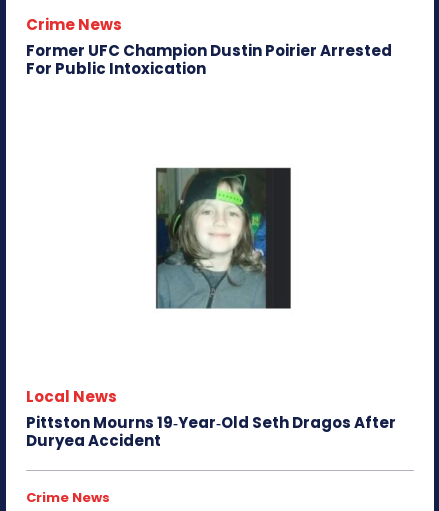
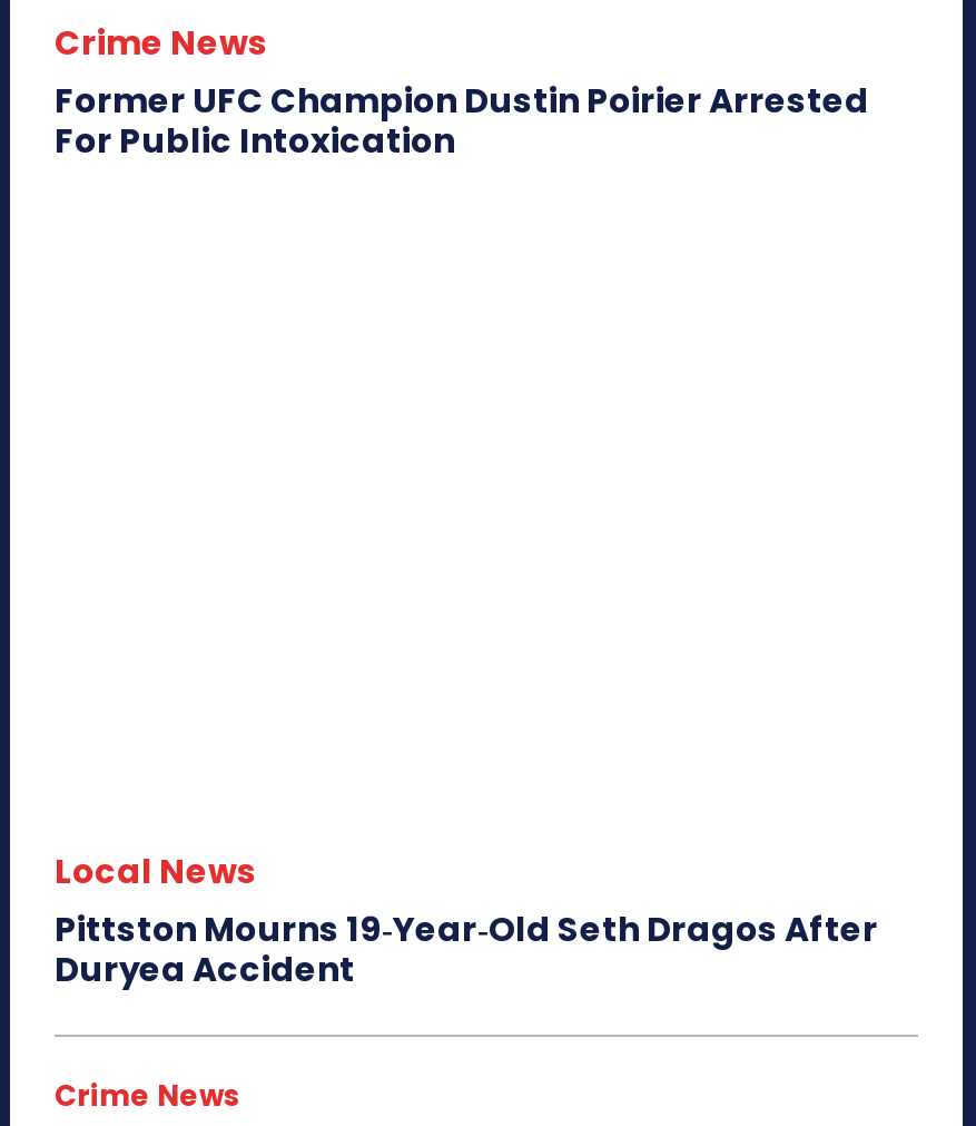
[155,167,292,310] [image] -> none

